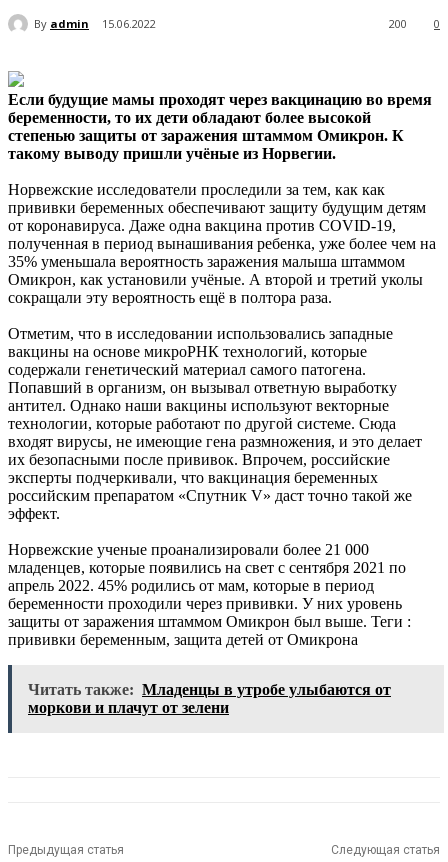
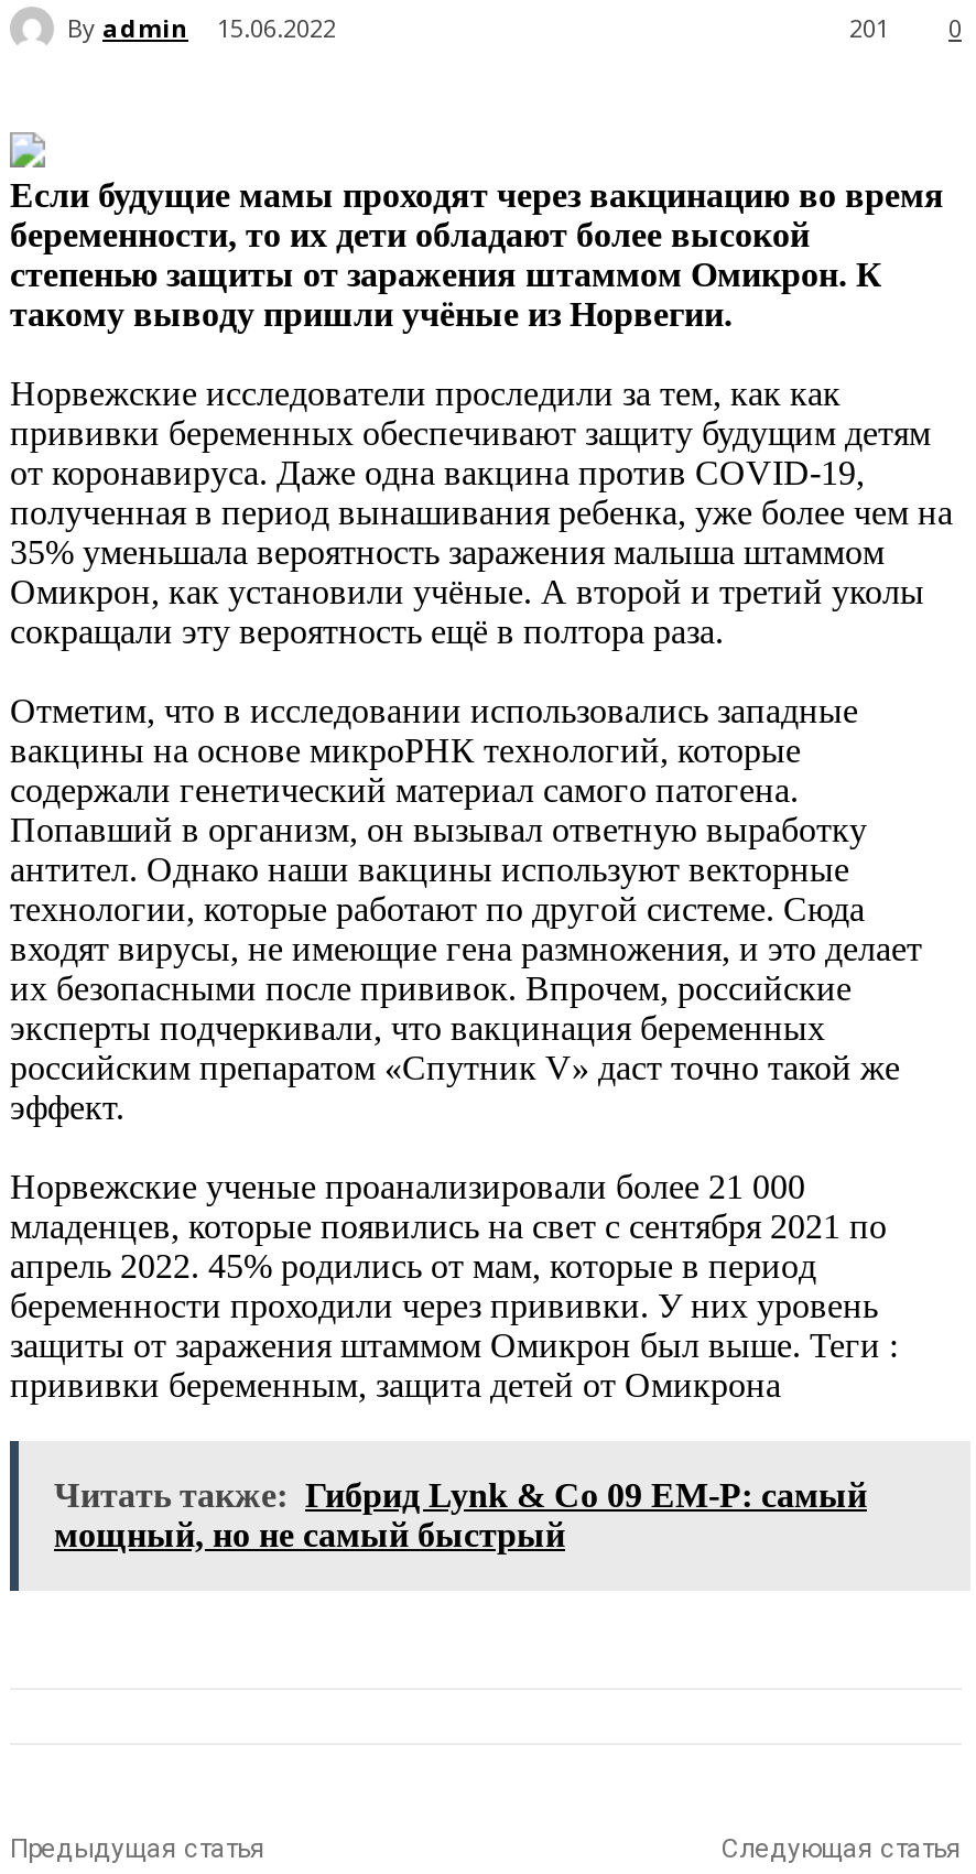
[389,16,440,31] 200 0 -> [849,11,962,44] 201 0
[28,681,391,716] Читать также: Младенцы в утробе улыбаются от | моркови и плачут от зелени -> [54,1477,867,1554] Читать также: Гибрид Lynk & Co 09 EM-P: самый | мощный, но не самый быстрый

